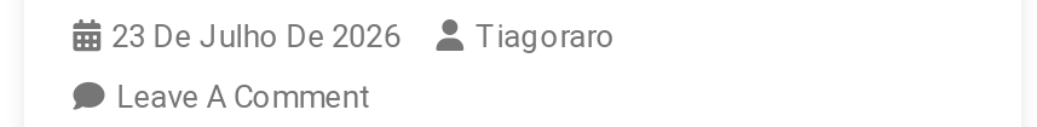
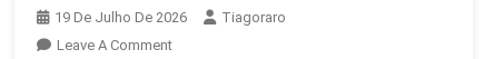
[112,19,400,55] 23 De Julho De 2026 -> [55,9,187,26] 19 De Julho De 2026

